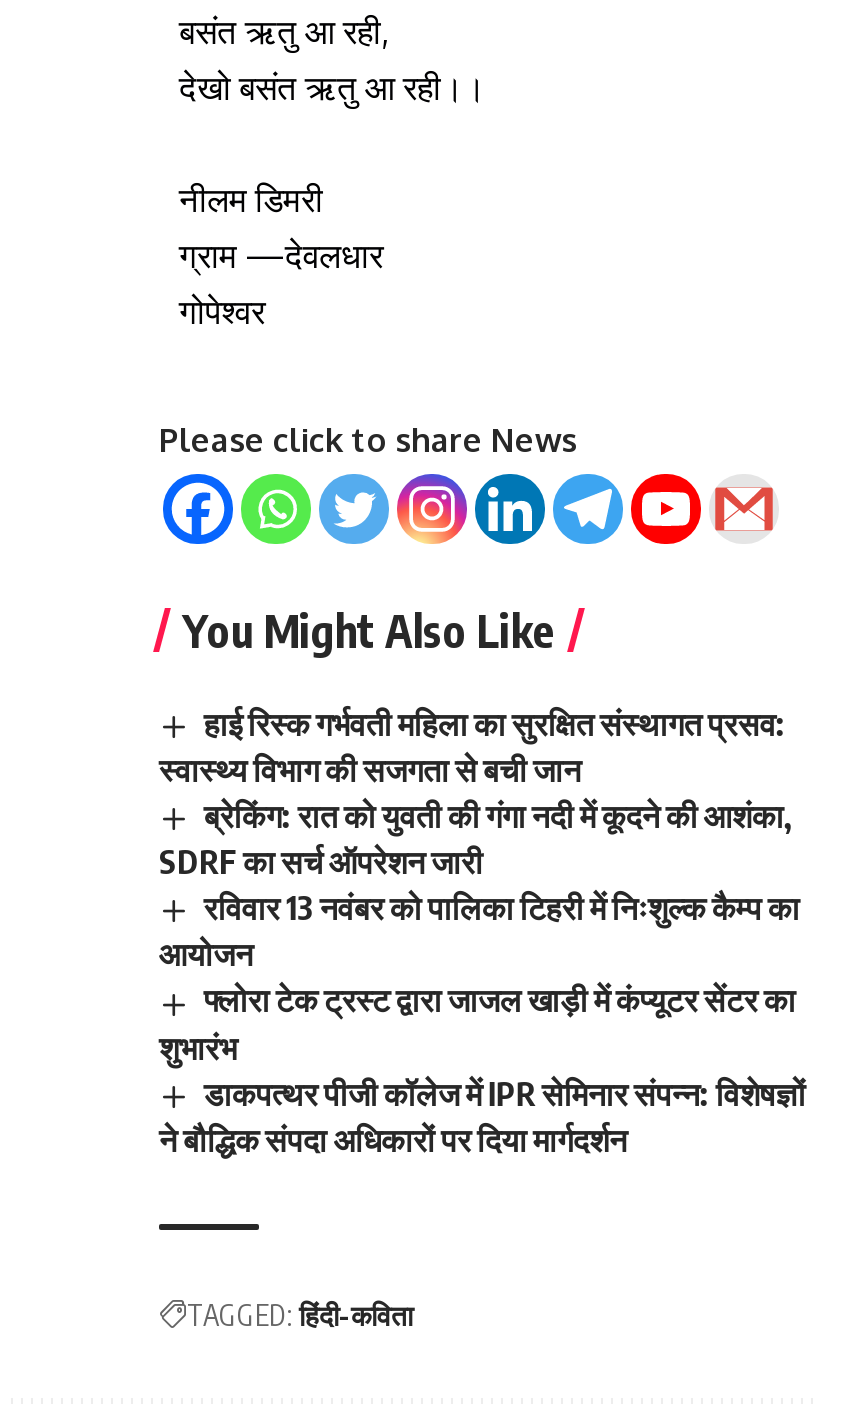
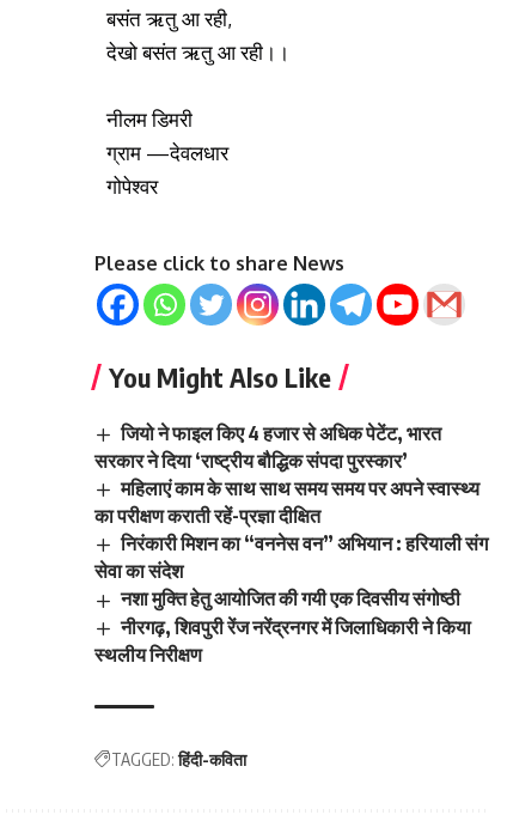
[159,704,806,1159] हाई रिस्क गर्भवती महिला का सुरक्षित संस्थागत प्रसव: | स्वास्थ्य विभाग की सजगता से बची जान | ब्रेकिंग: रात को युवती की गंगा नदी में कूदने की आशंका, | SDRF का सर्च ऑपरेशन जारी | रविवार 13 नवंबर को पालिका टिहरी में निःशुल्क कैम्प का | आयोजन | फ्लोरा टेक ट्रस्ट द्वारा जाजल खाड़ी में कंप्यूटर सेंटर का | शुभारंभ | डाकपत्थर पीजी कॉलेज में IPR सेमिनार संपन्न: विशेषज्ञों | ने बौद्धिक संपदा अधिकारों पर दिया मार्गदर्शन -> [94,421,488,666] जियो ने फाइल किए 4 हजार से अधिक पेटेंट, भारत | सरकार ने दिया ‘राष्ट्रीय बौद्धिक संपदा पुरस्कार’ | महिलाएं काम के साथ साथ समय समय पर अपने स्वास्थ्य | का परीक्षण कराती रहें-प्रज्ञा दीक्षित | निरंकारी मिशन का “वननेस वन” अभियान : हरियाली संग | सेवा का संदेश | नशा मुक्ति हेतु आयोजित की गयी एक दिवसीय संगोष्ठी | नीरगढ़, शिवपुरी रेंज नरेंद्रनगर में जिलाधिकारी ने किया | स्थलीय निरीक्षण

